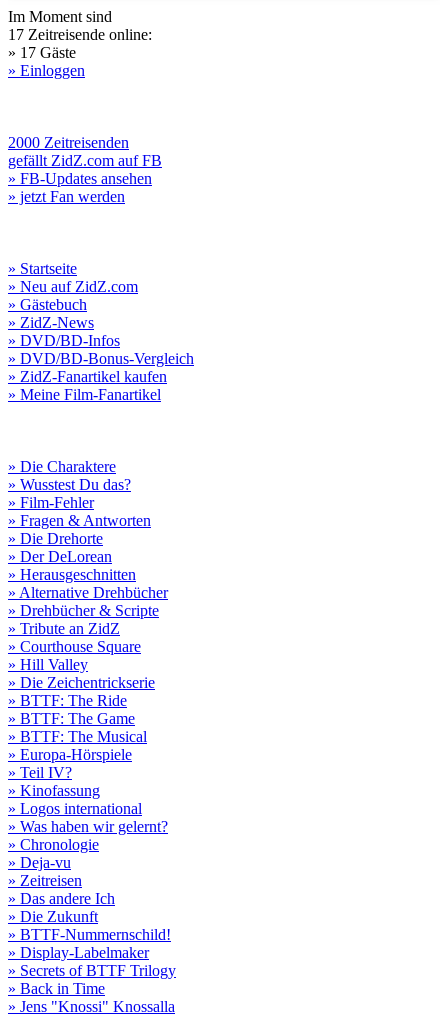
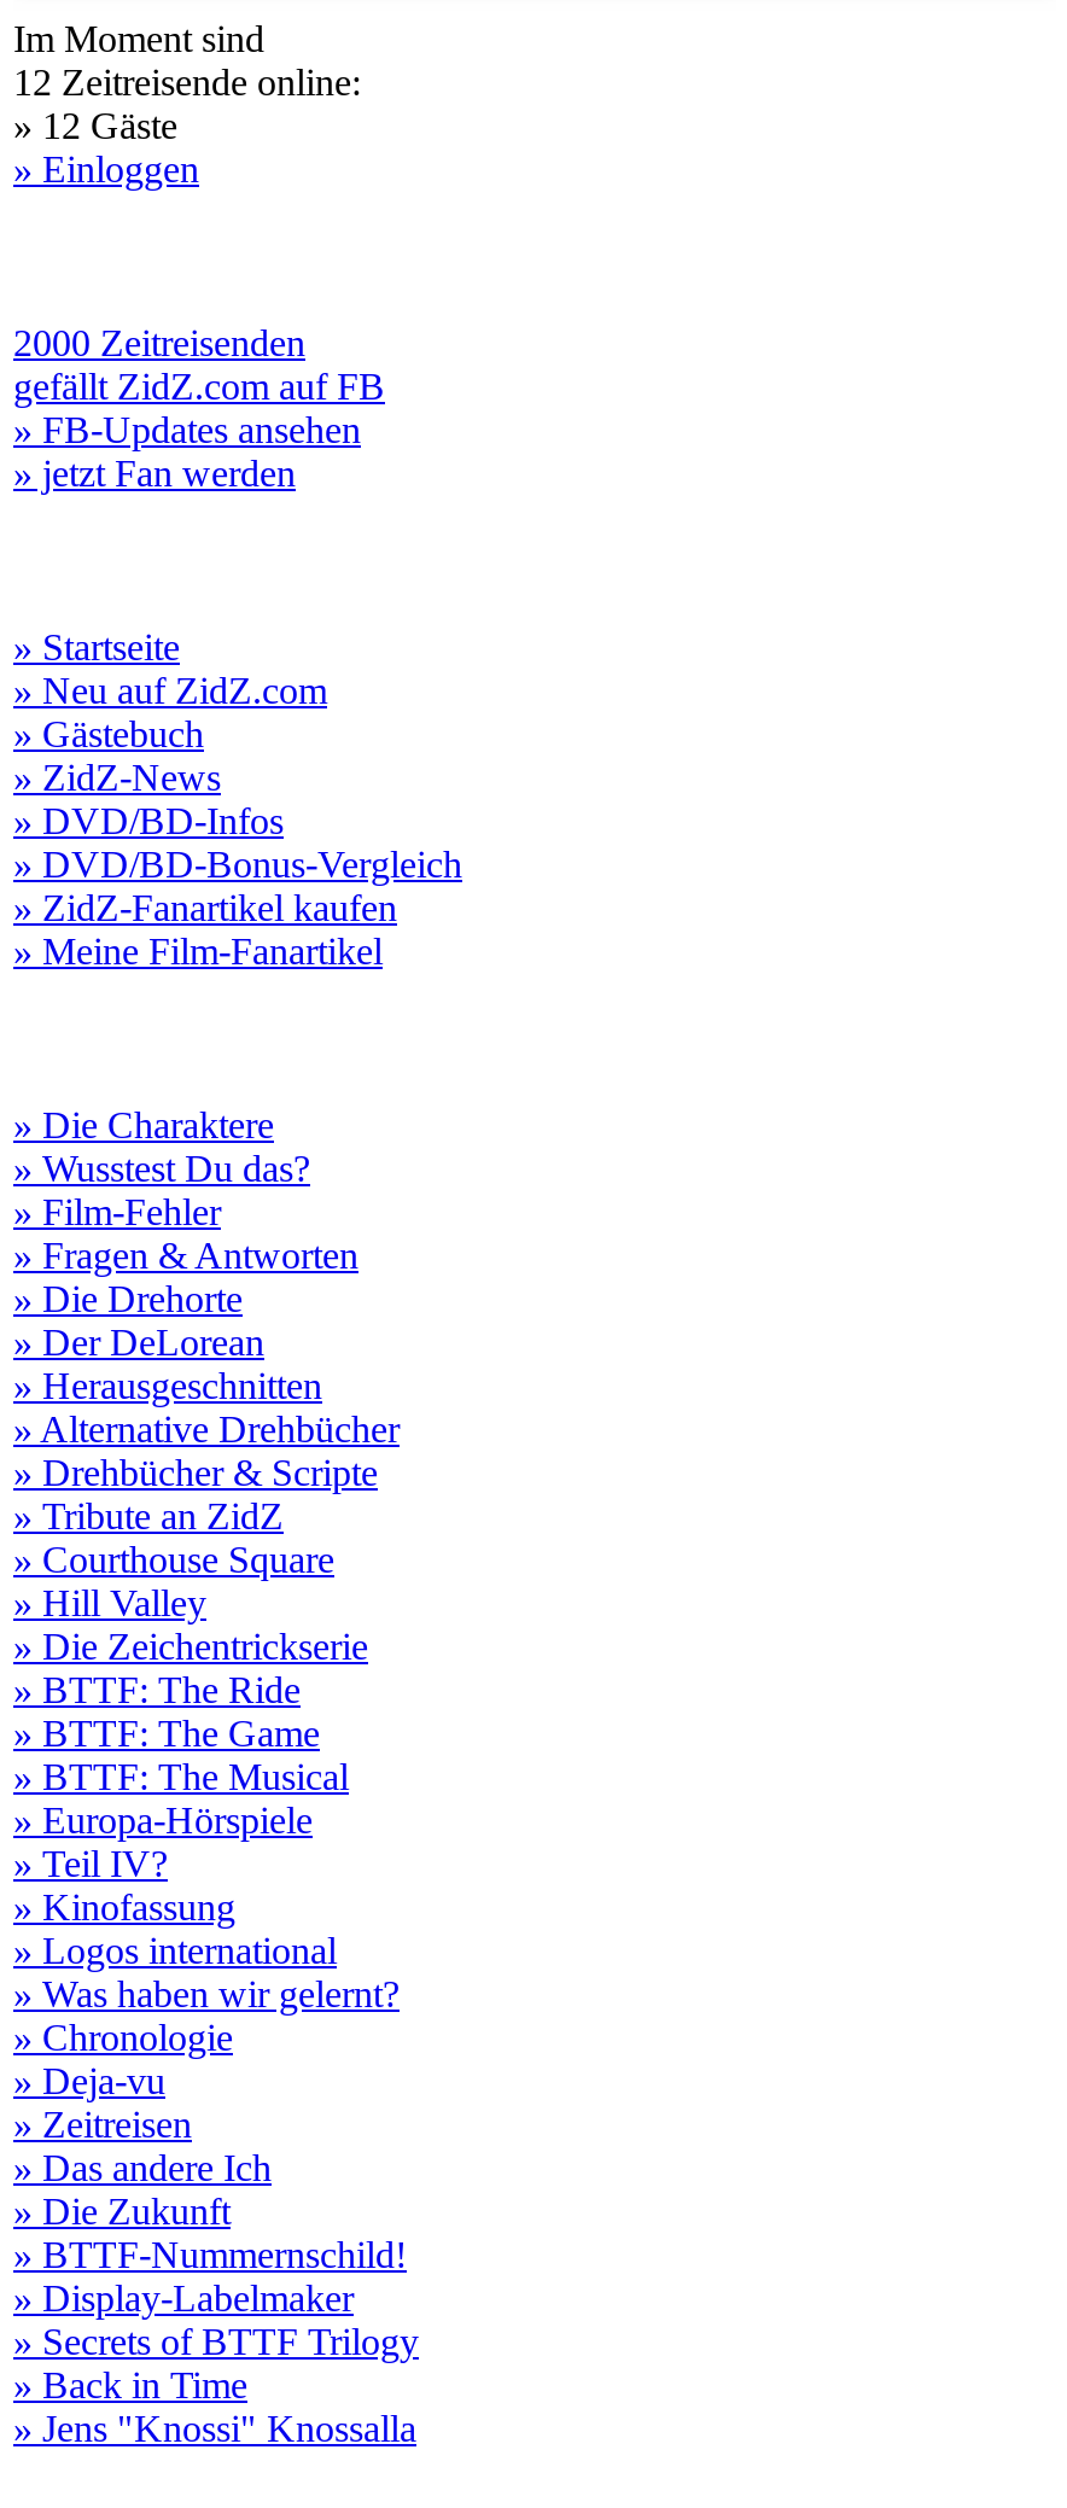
[8,26,152,43] 17 Zeitreisende online: -> [13,62,361,103] 12 Zeitreisende online:
[8,44,76,61] » 17 Gäste -> [13,105,177,146] » 12 Gäste

